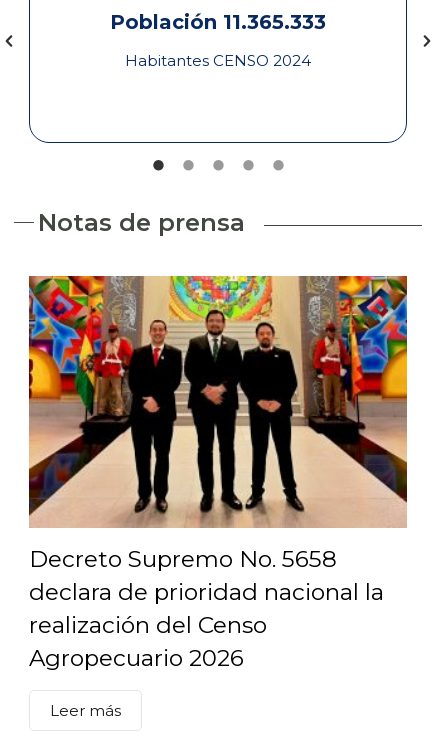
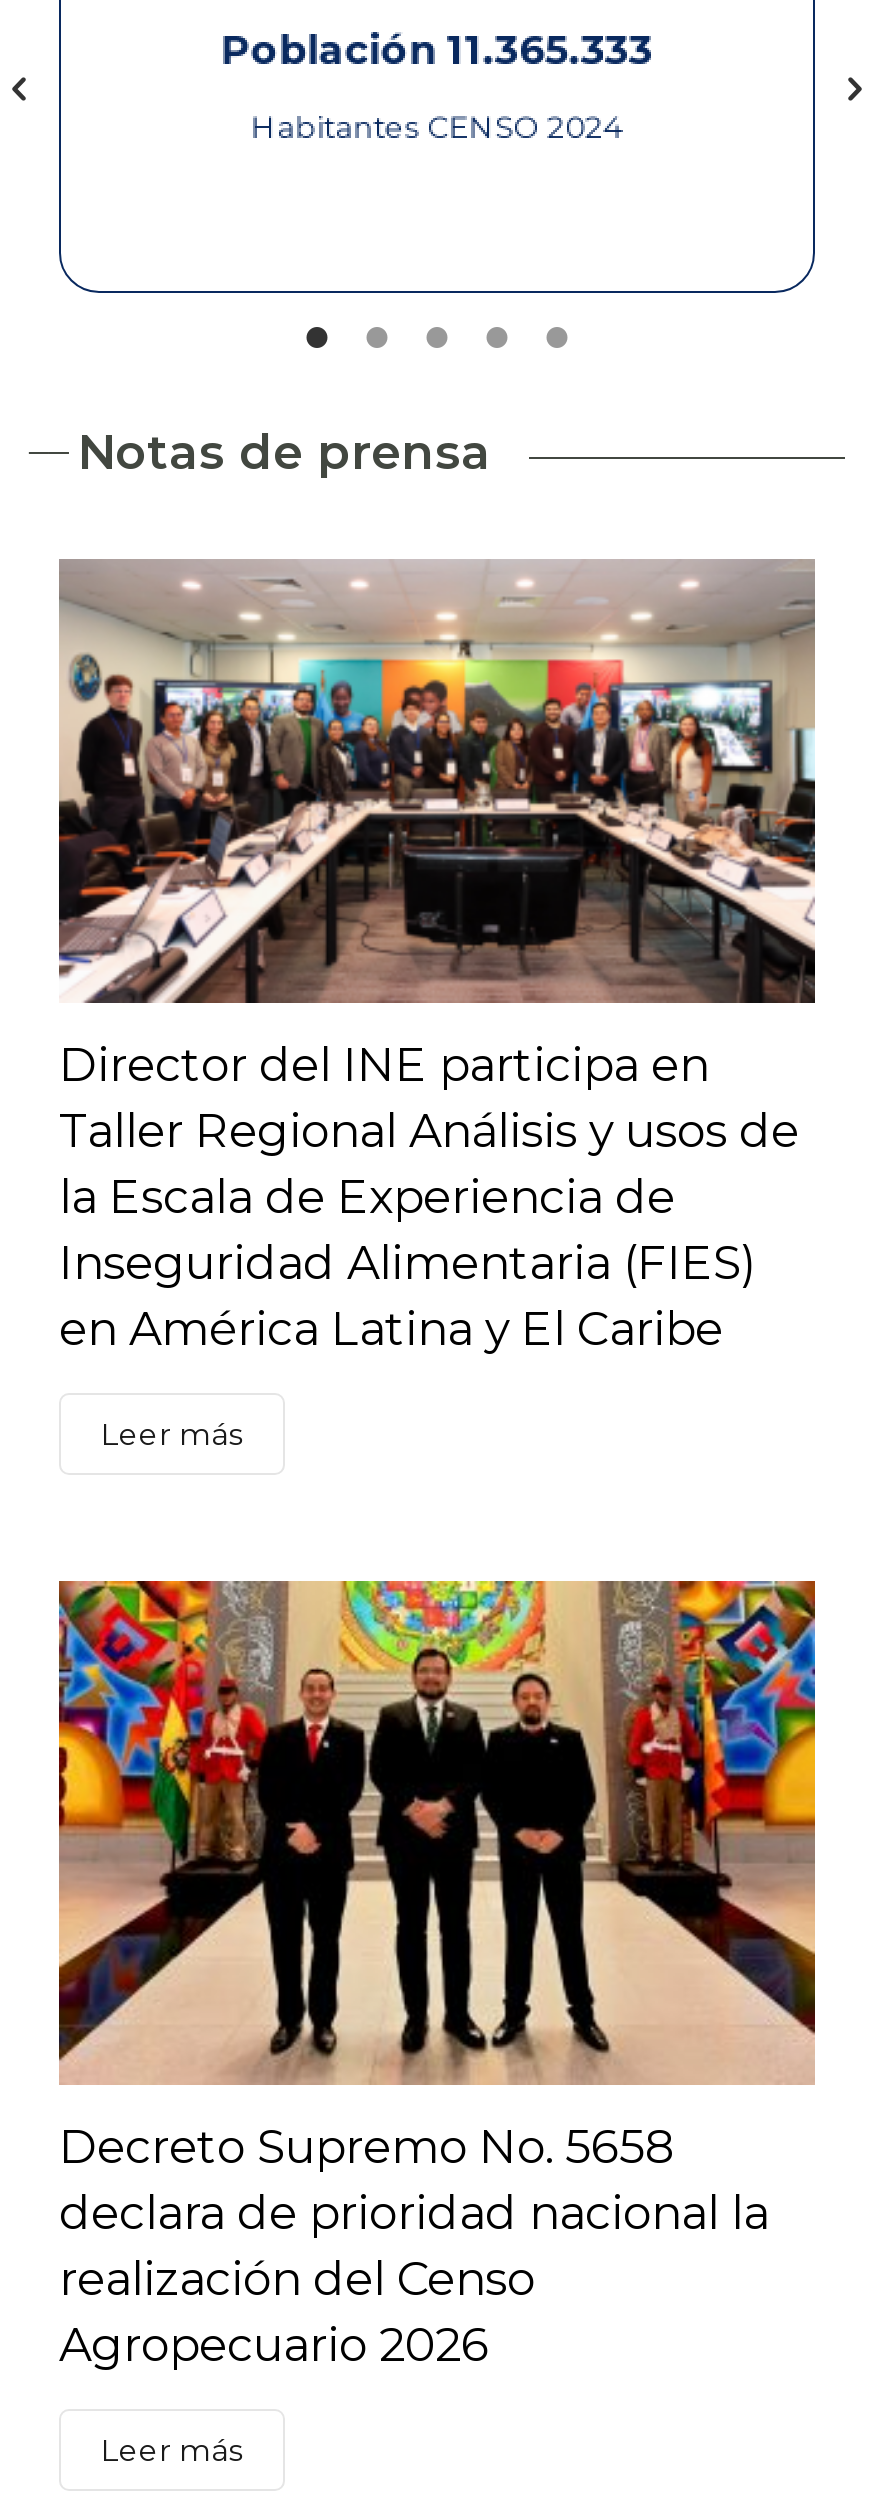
none -> [59,559,817,1453] [image] | Director del INE participa en | Taller Regional Análisis y usos de | la Escala de Experiencia de | Inseguridad Alimentaria (FIES) | en América Latina y El Caribe | Leer más

